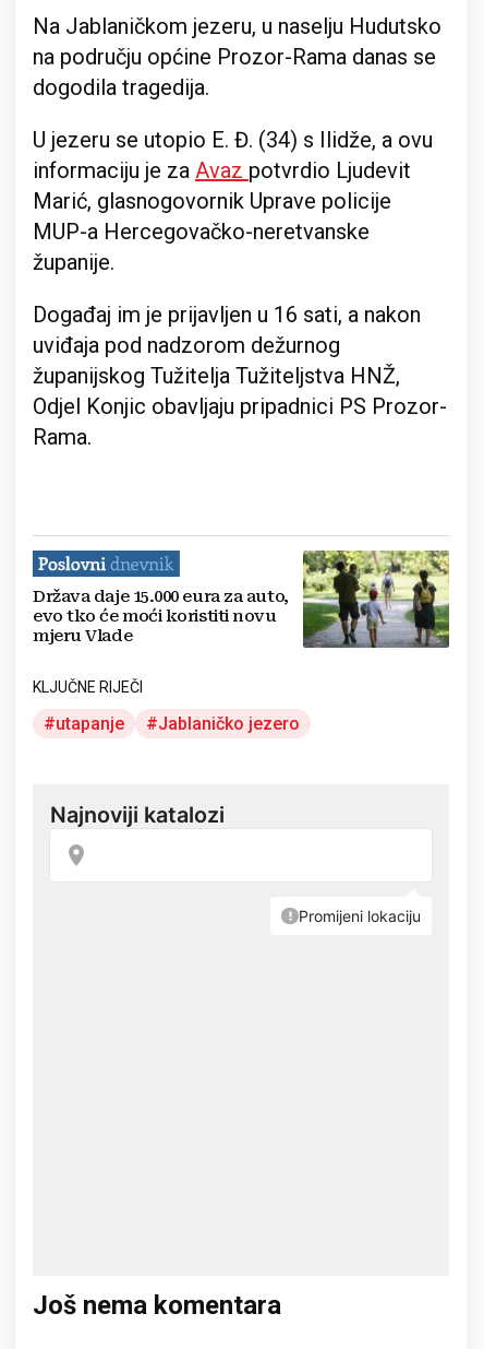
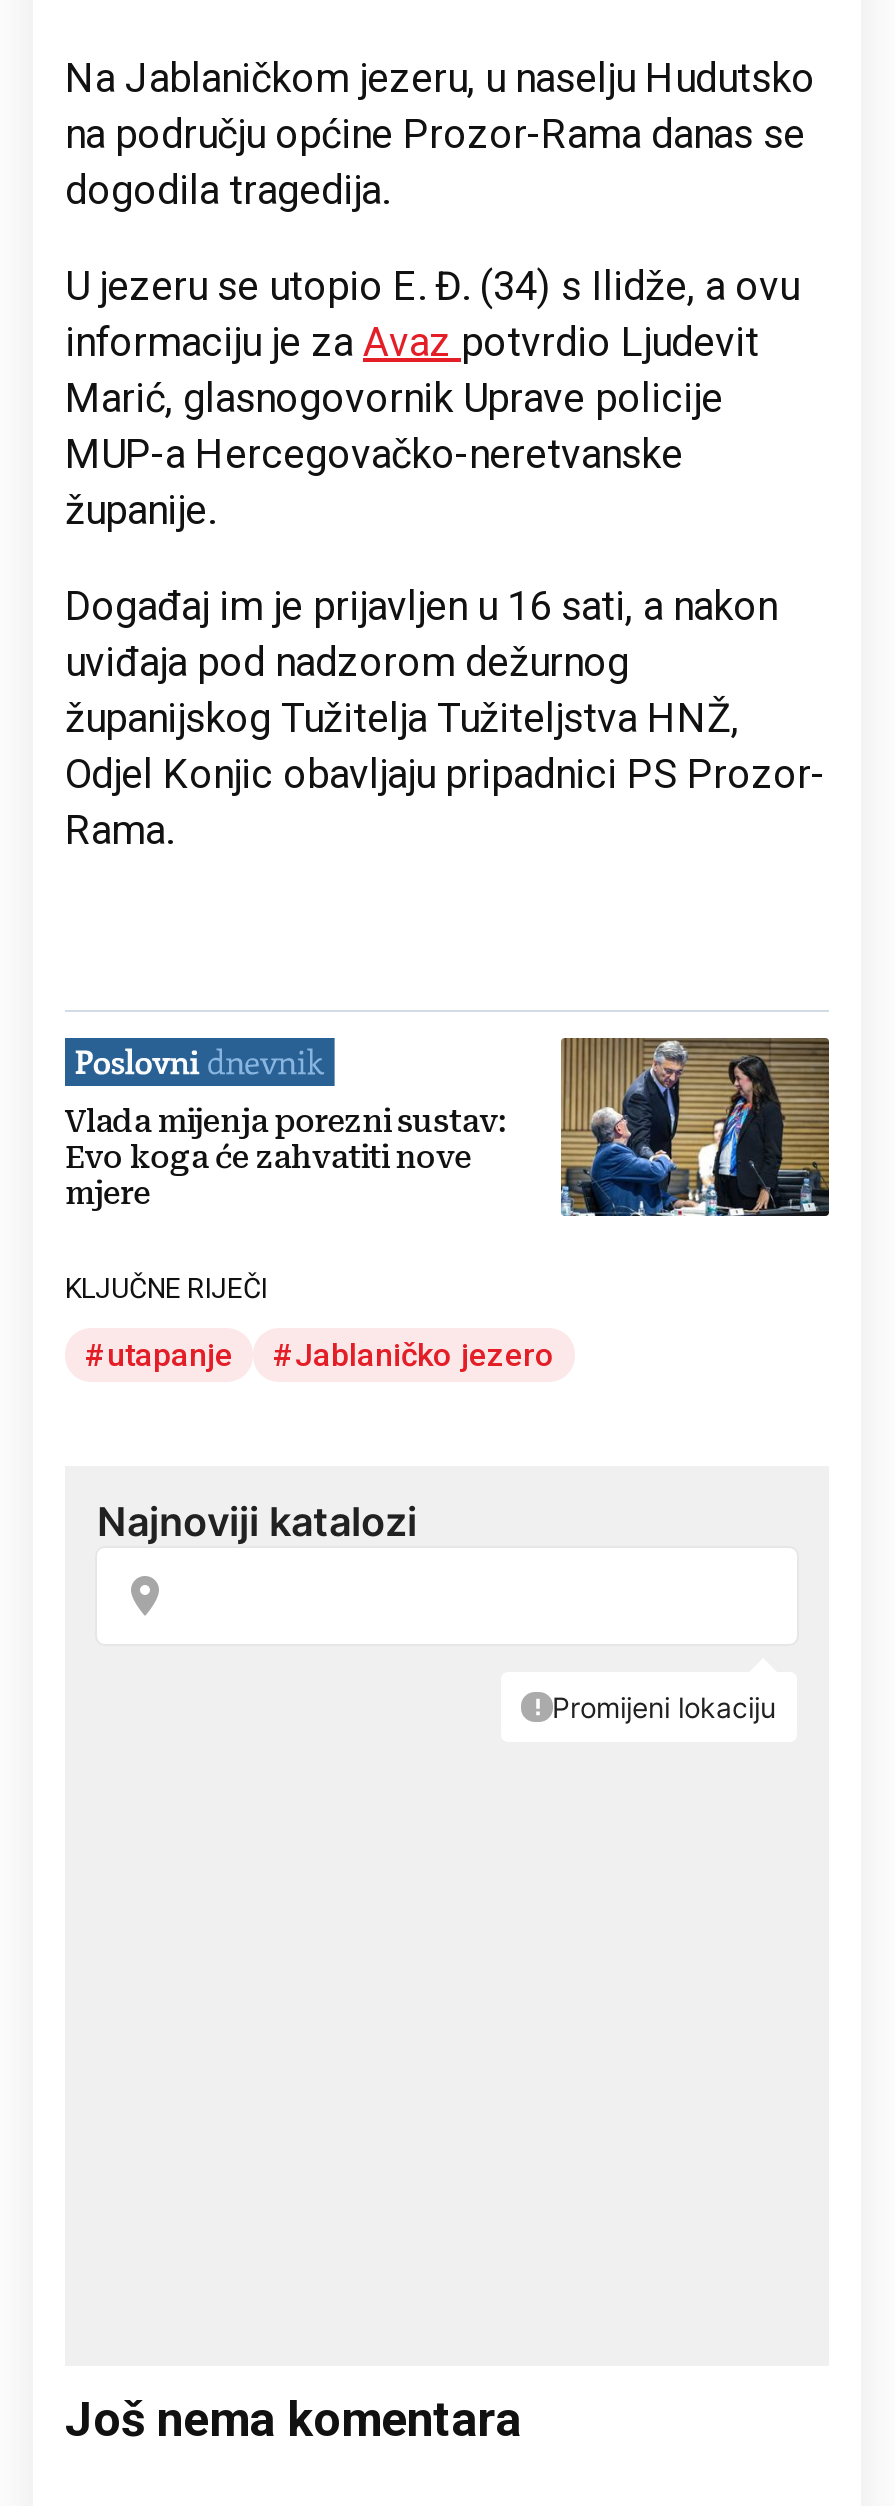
[33,549,450,649] [image] | Država daje 15.000 eura za auto, | evo tko će moći koristiti novu | mjeru Vlade -> [65,1036,831,1216] [image] | Vlada mijenja porezni sustav: | Evo koga će zahvatiti nove | mjere

